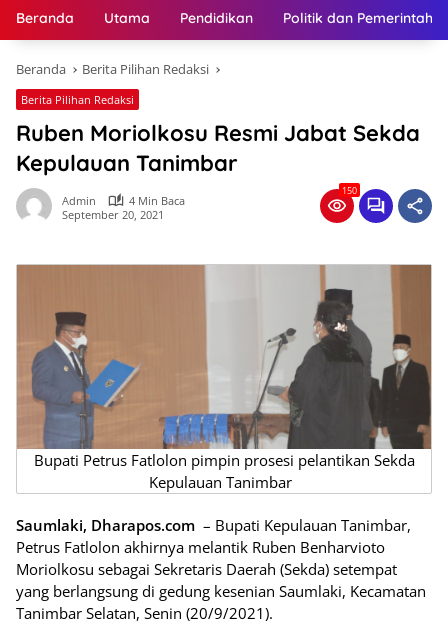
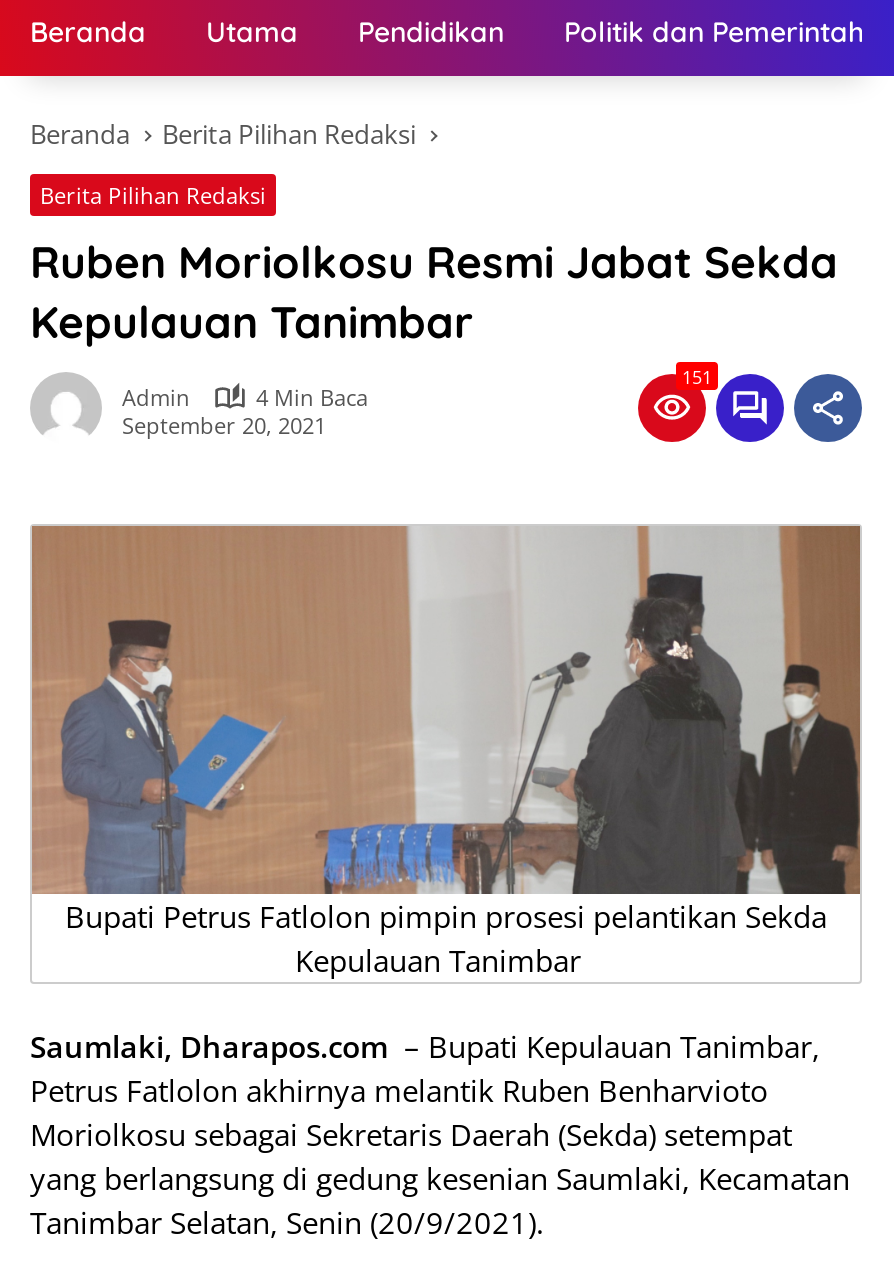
[342,184,357,197] 150 -> [682,364,712,390] 151

